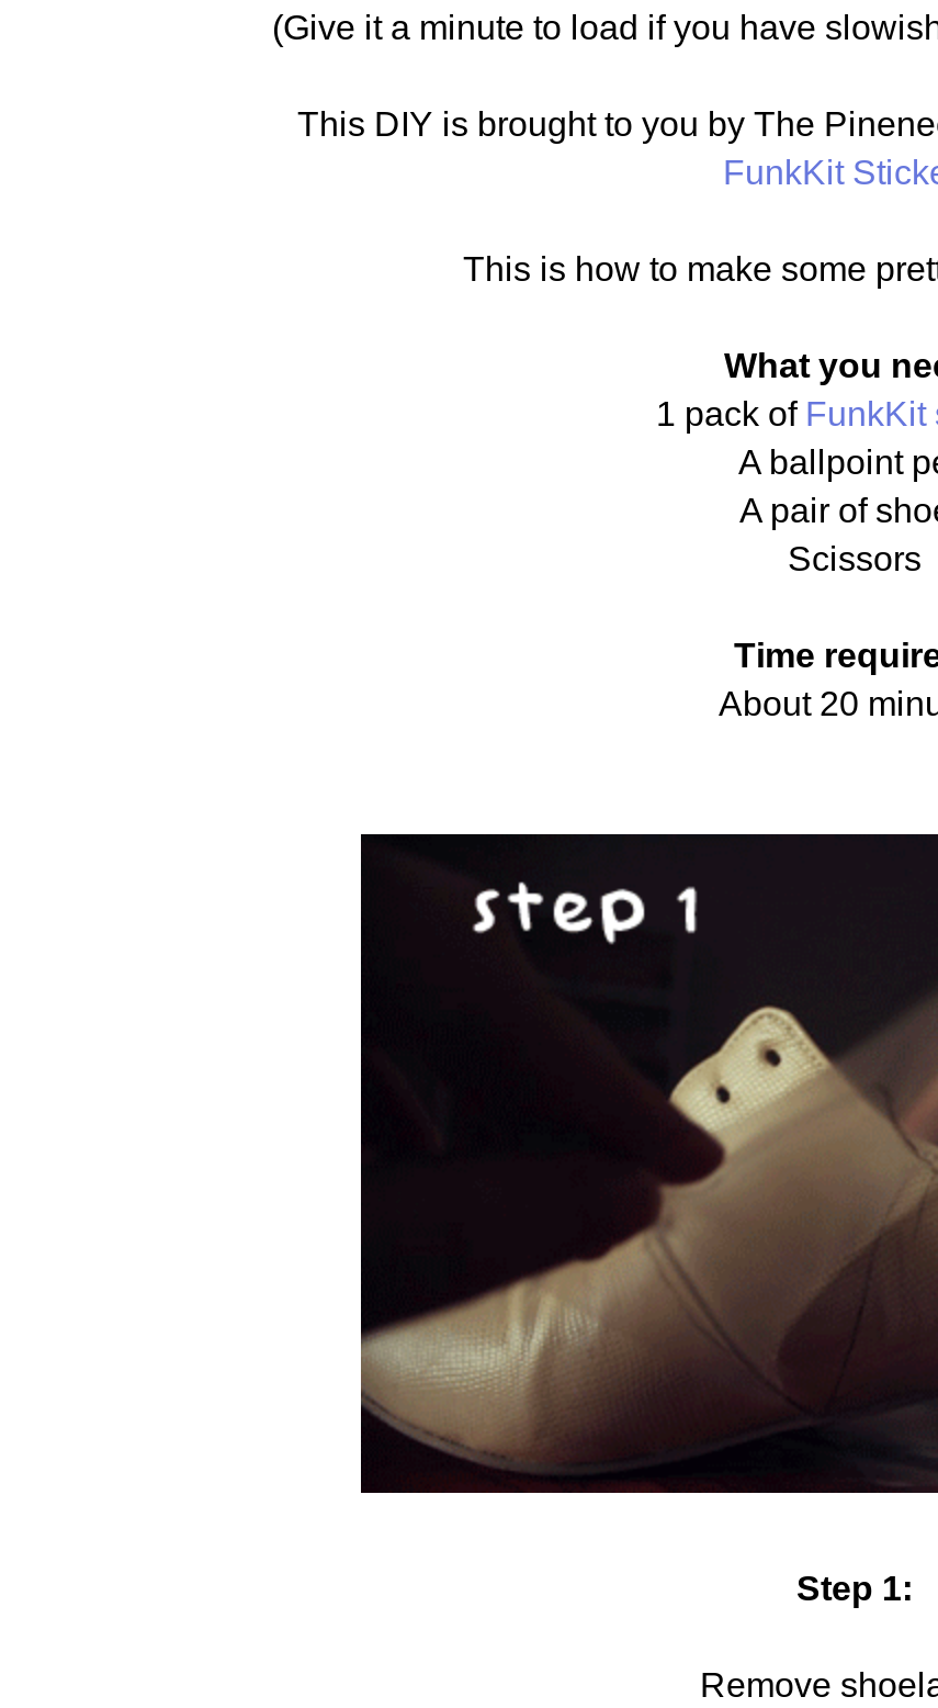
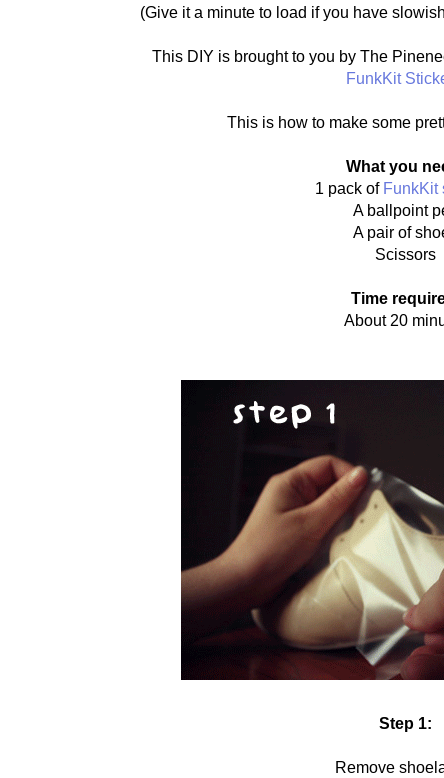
[359,999,931,1493] [image] -> [180,454,441,680] [image]

